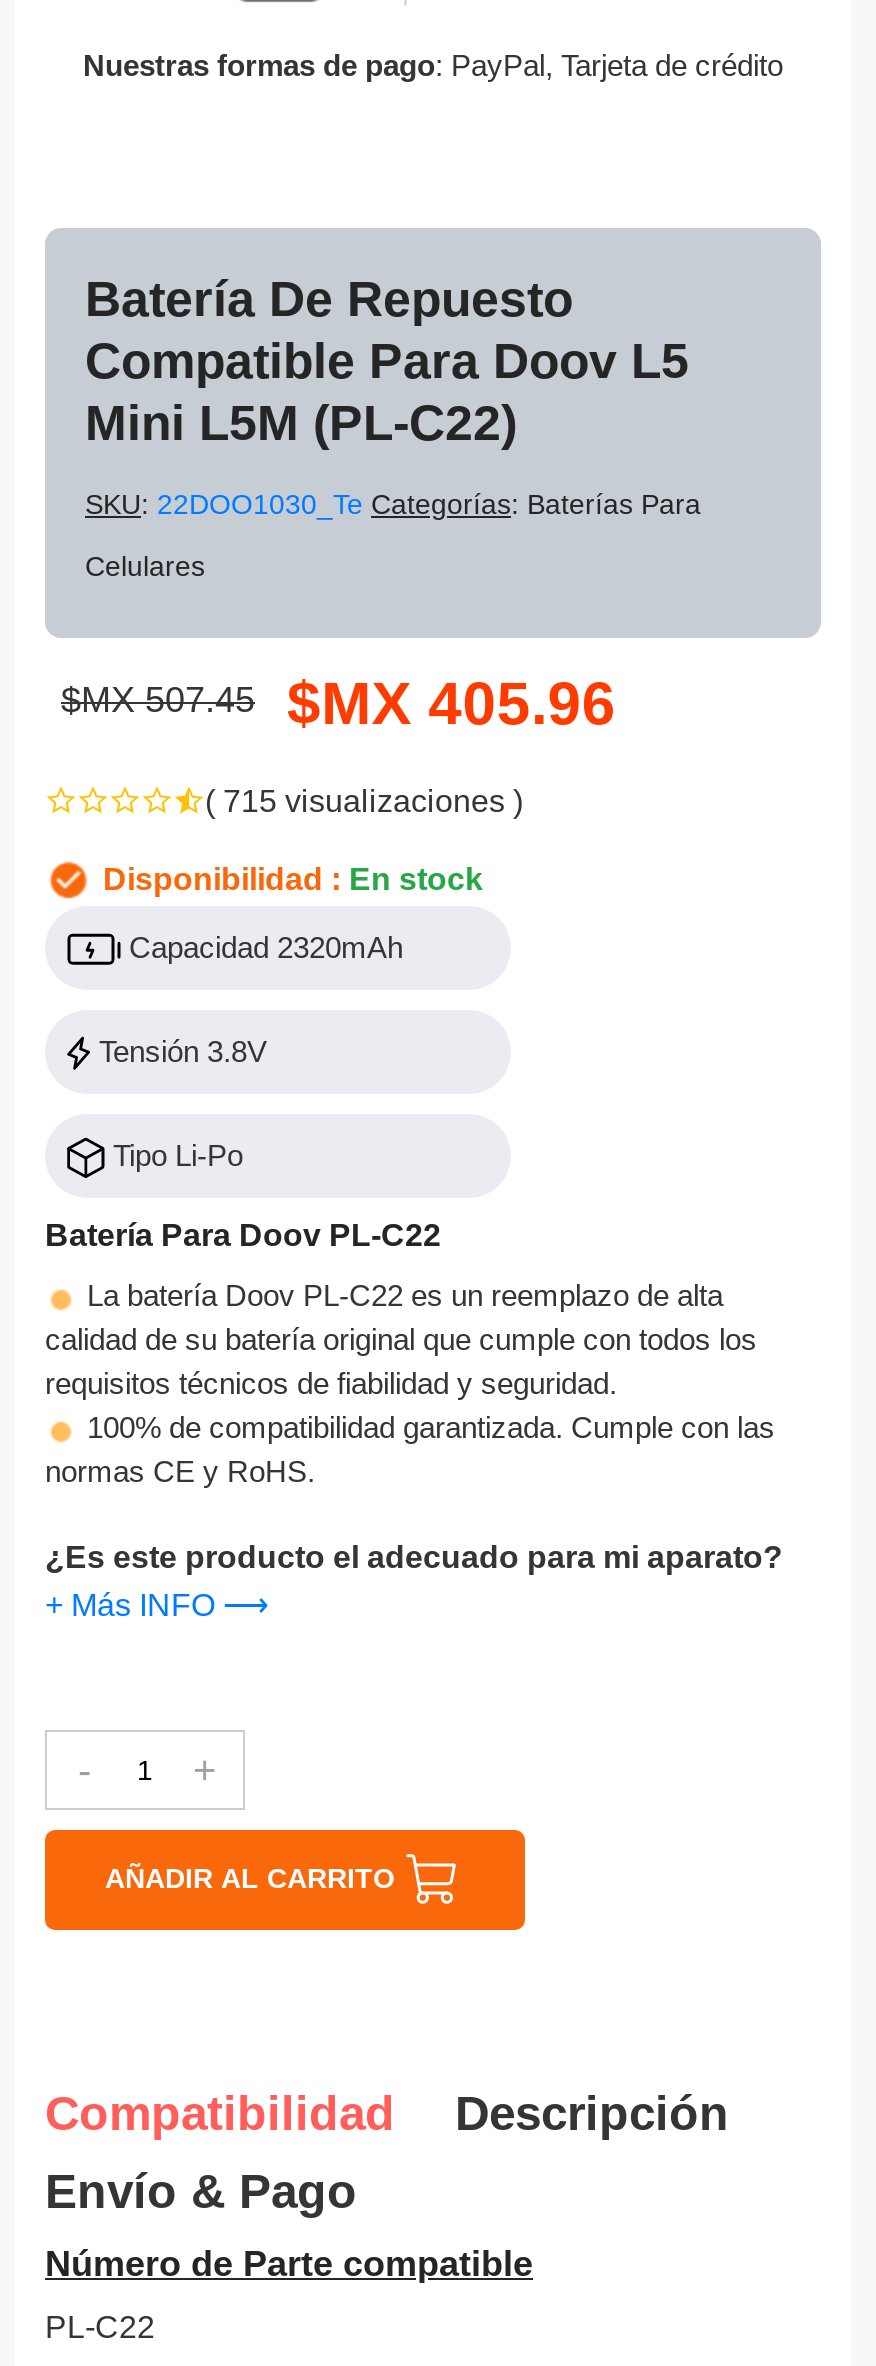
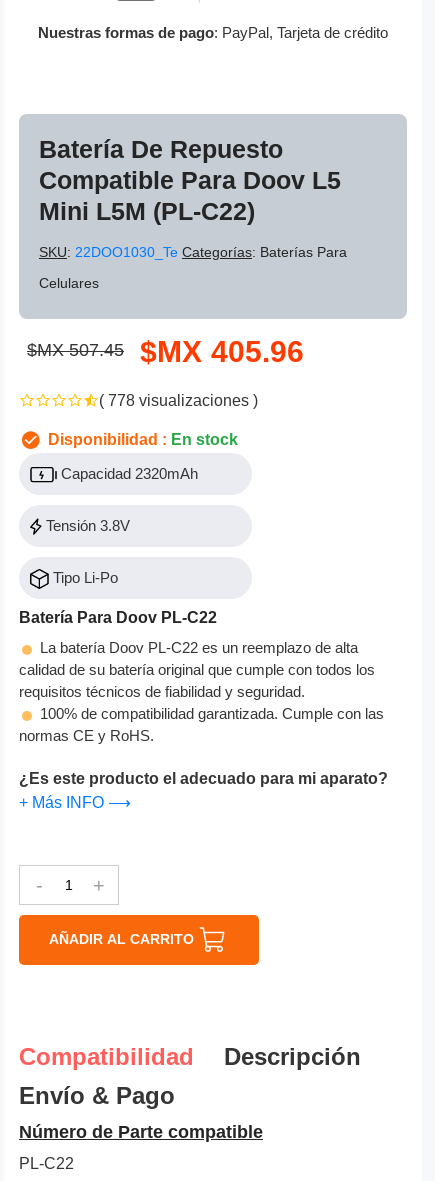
[205,783,523,817] ( 715 visualizaciones ) -> [99,392,258,409] ( 778 visualizaciones )

